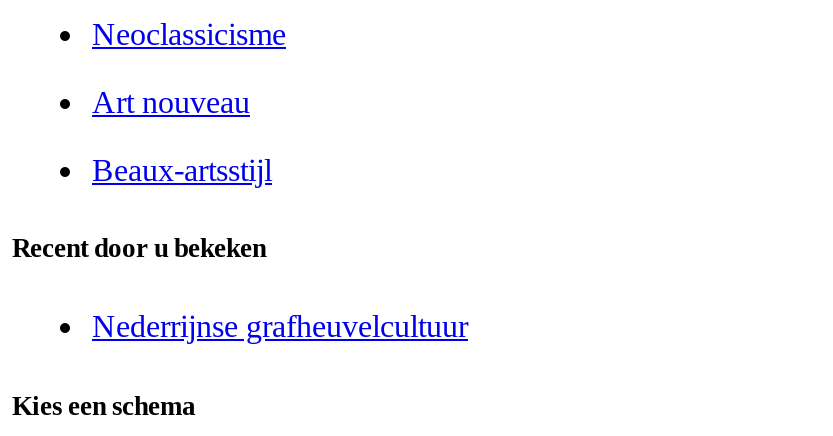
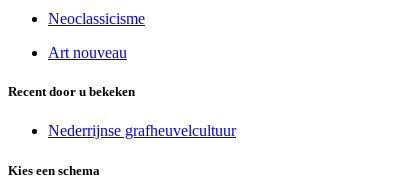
[92,153,272,187] Beaux-artsstijl -> none

